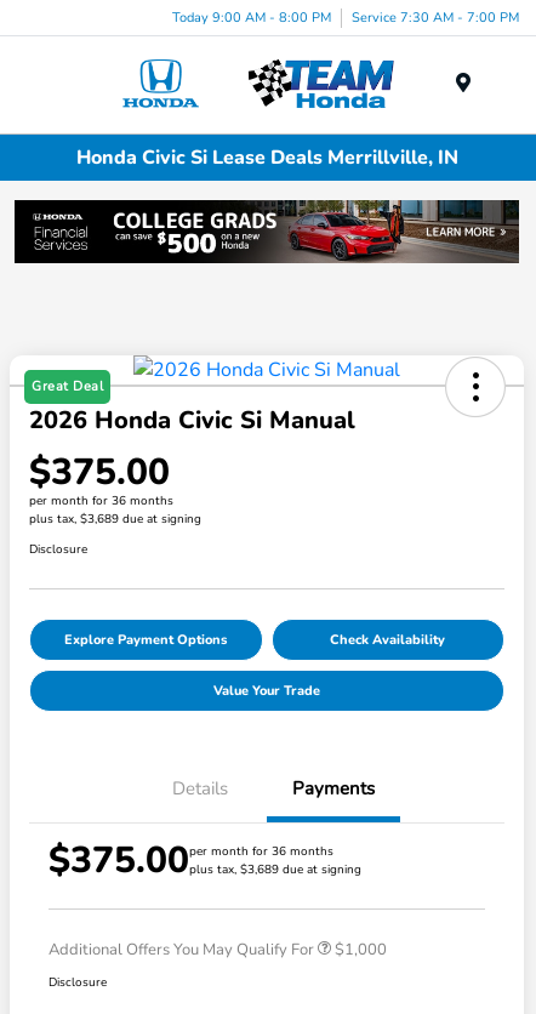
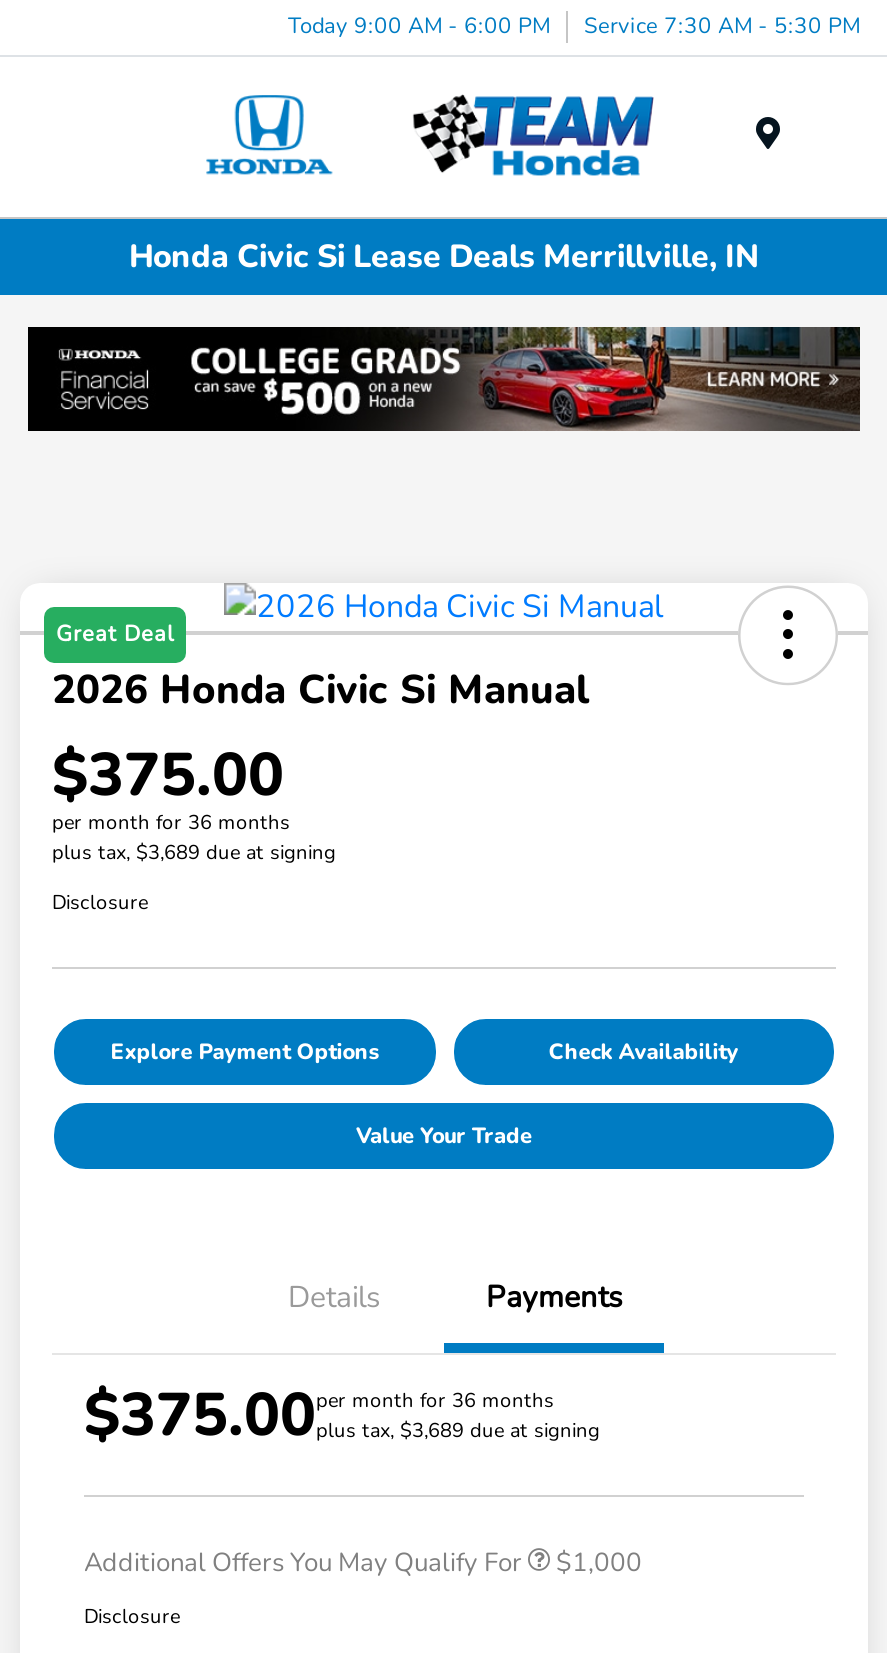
[172,8,331,26] Today 9:00 AM - 8:00 PM -> [288,10,550,40] Today 9:00 AM - 6:00 PM
[352,8,519,26] Service 7:30 AM - 7:00 PM -> [584,10,860,40] Service 7:30 AM - 5:30 PM

